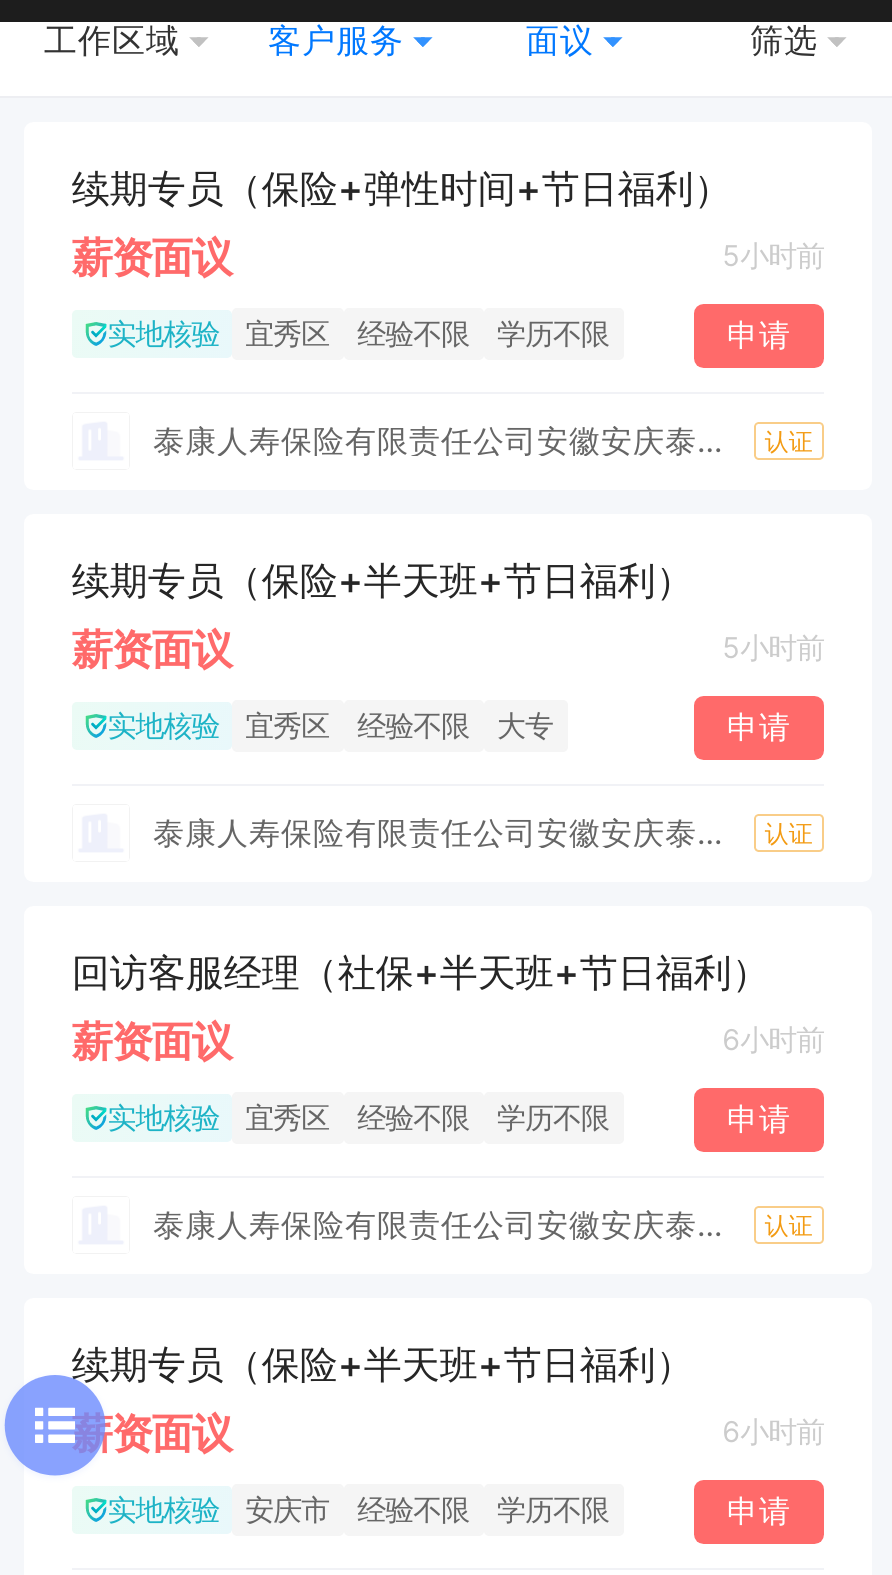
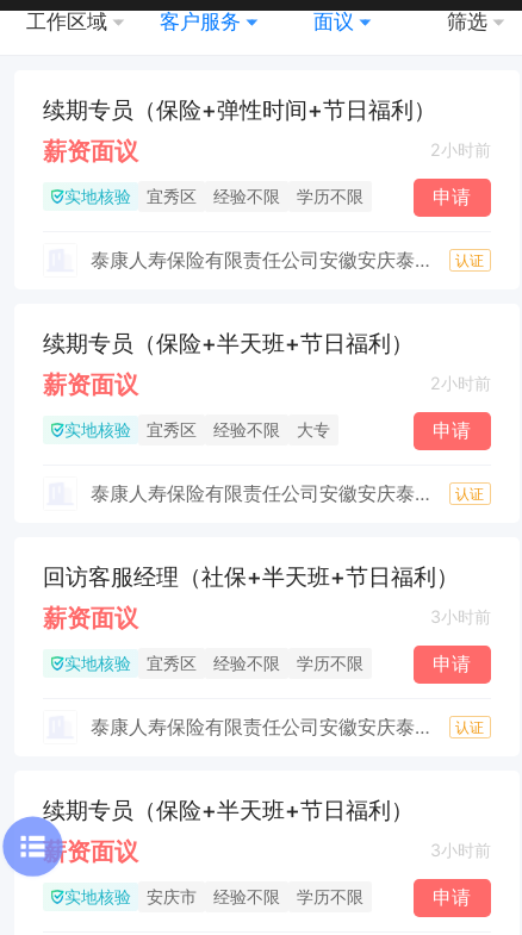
[722,239,824,273] 5小时前 -> [430,140,491,160] 2小时前
[722,631,824,665] 5小时前 -> [430,373,491,394] 2小时前
[722,1023,824,1057] 6小时前 -> [430,607,491,627] 3小时前
[722,1415,824,1449] 6小时前 -> [430,840,491,860] 3小时前

